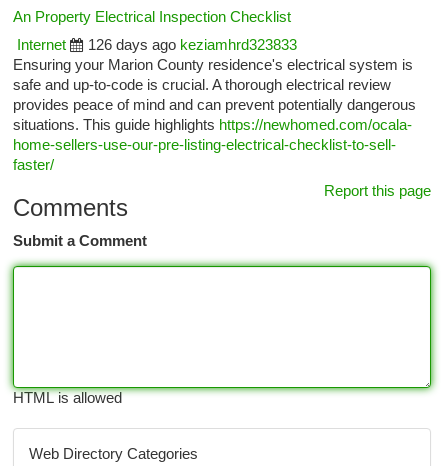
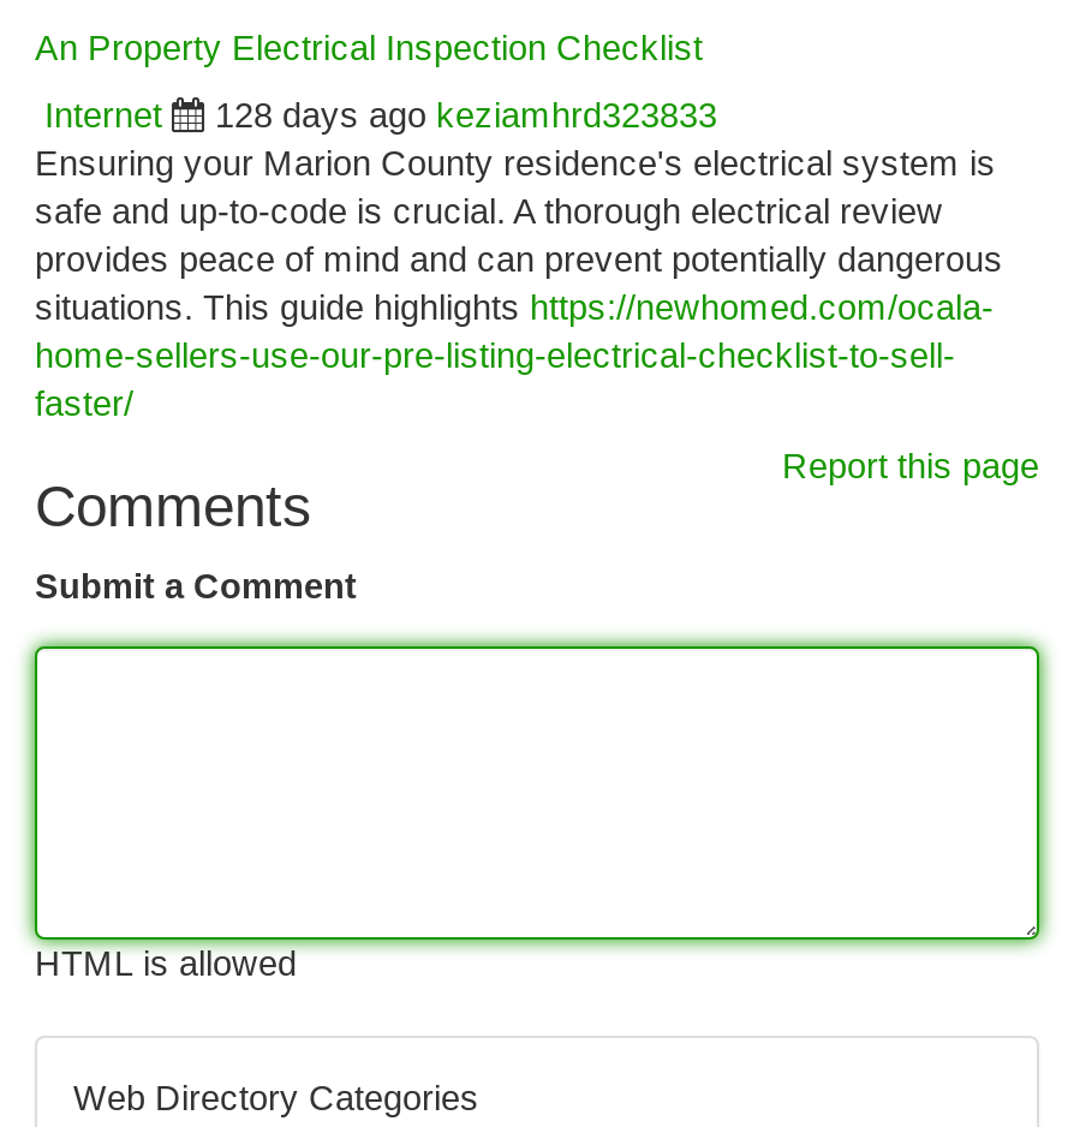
[88,37,297,53] 126 days ago keziamhrd323833 -> [215,96,717,135] 128 days ago keziamhrd323833

